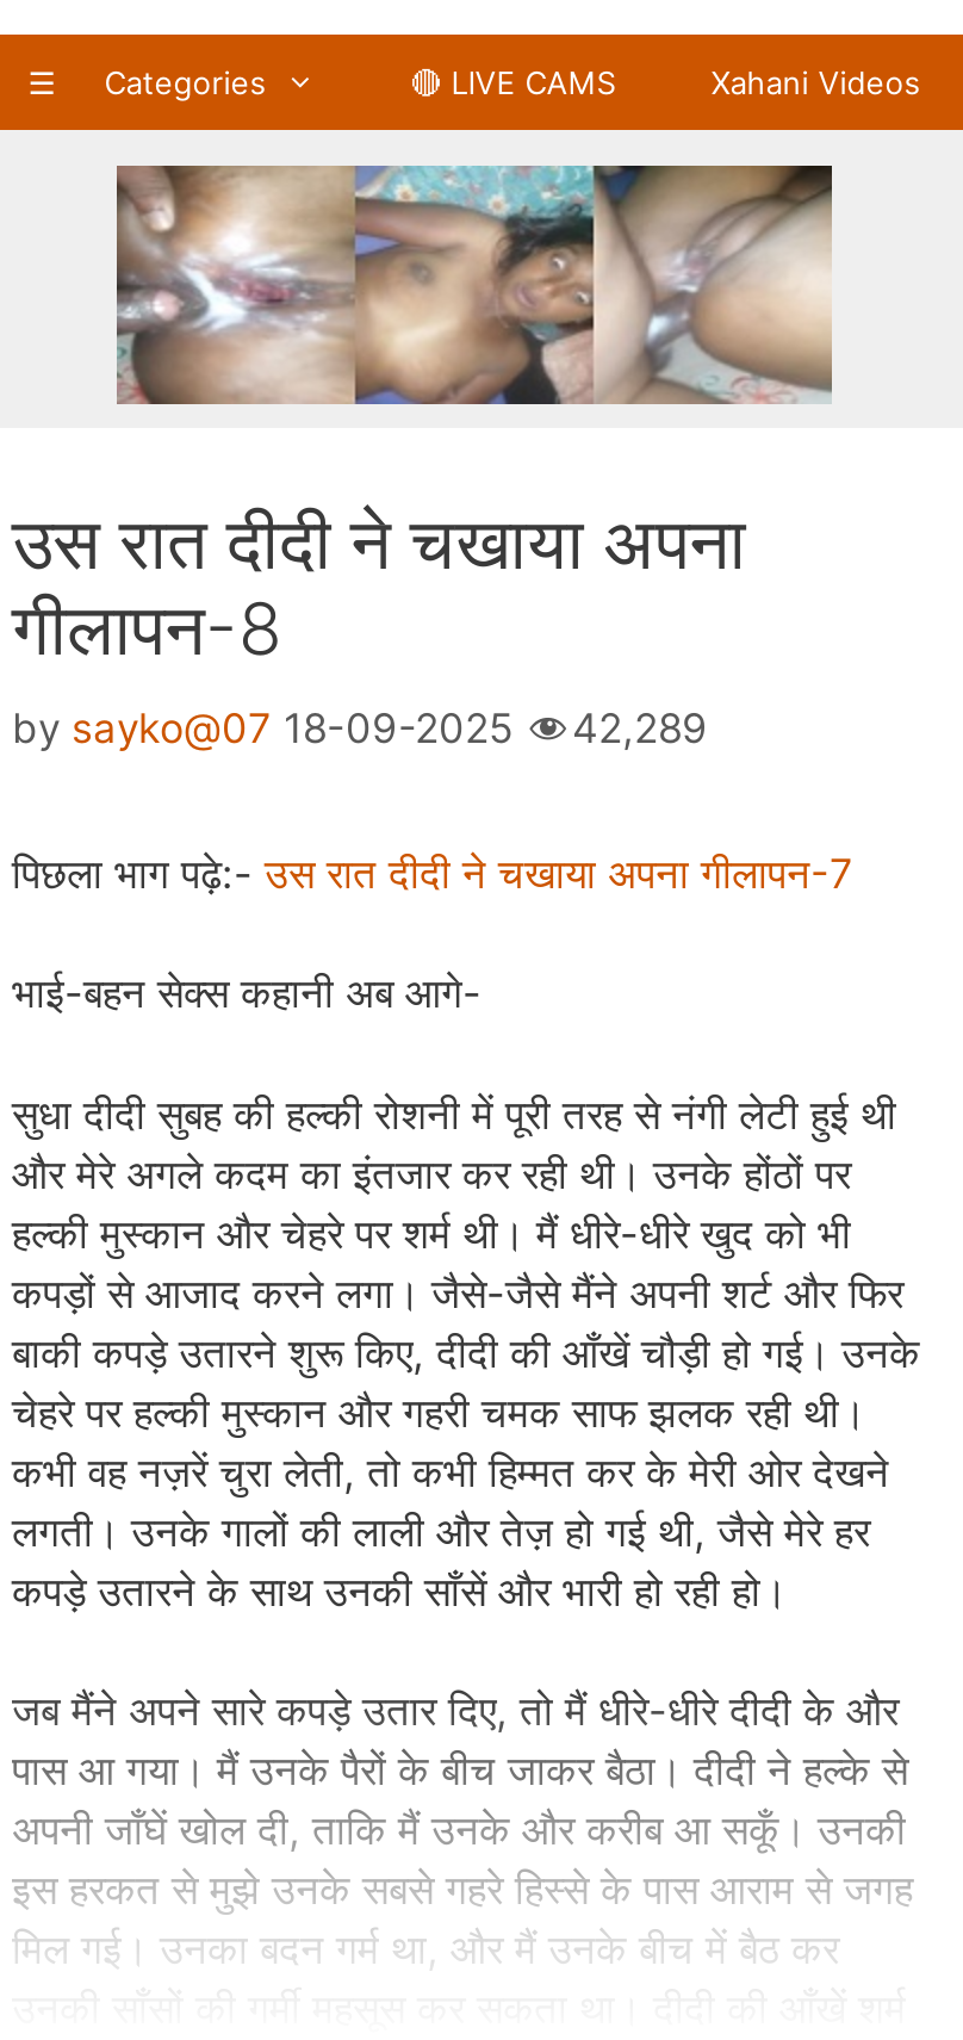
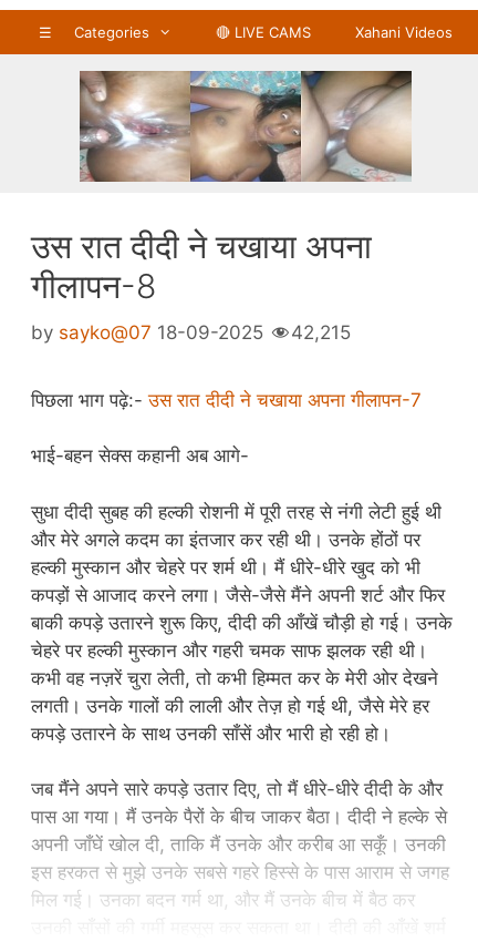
[12,703,708,751] by sayko@07 18-09-2025 42,289 -> [31,321,351,343] by sayko@07 18-09-2025 42,215

